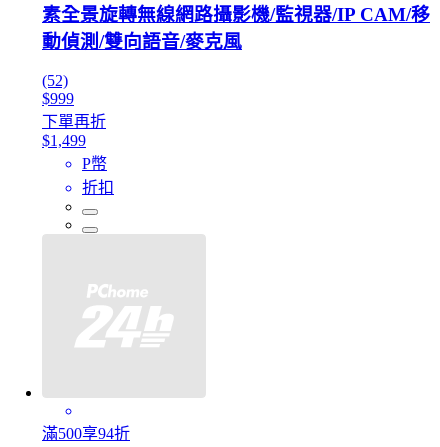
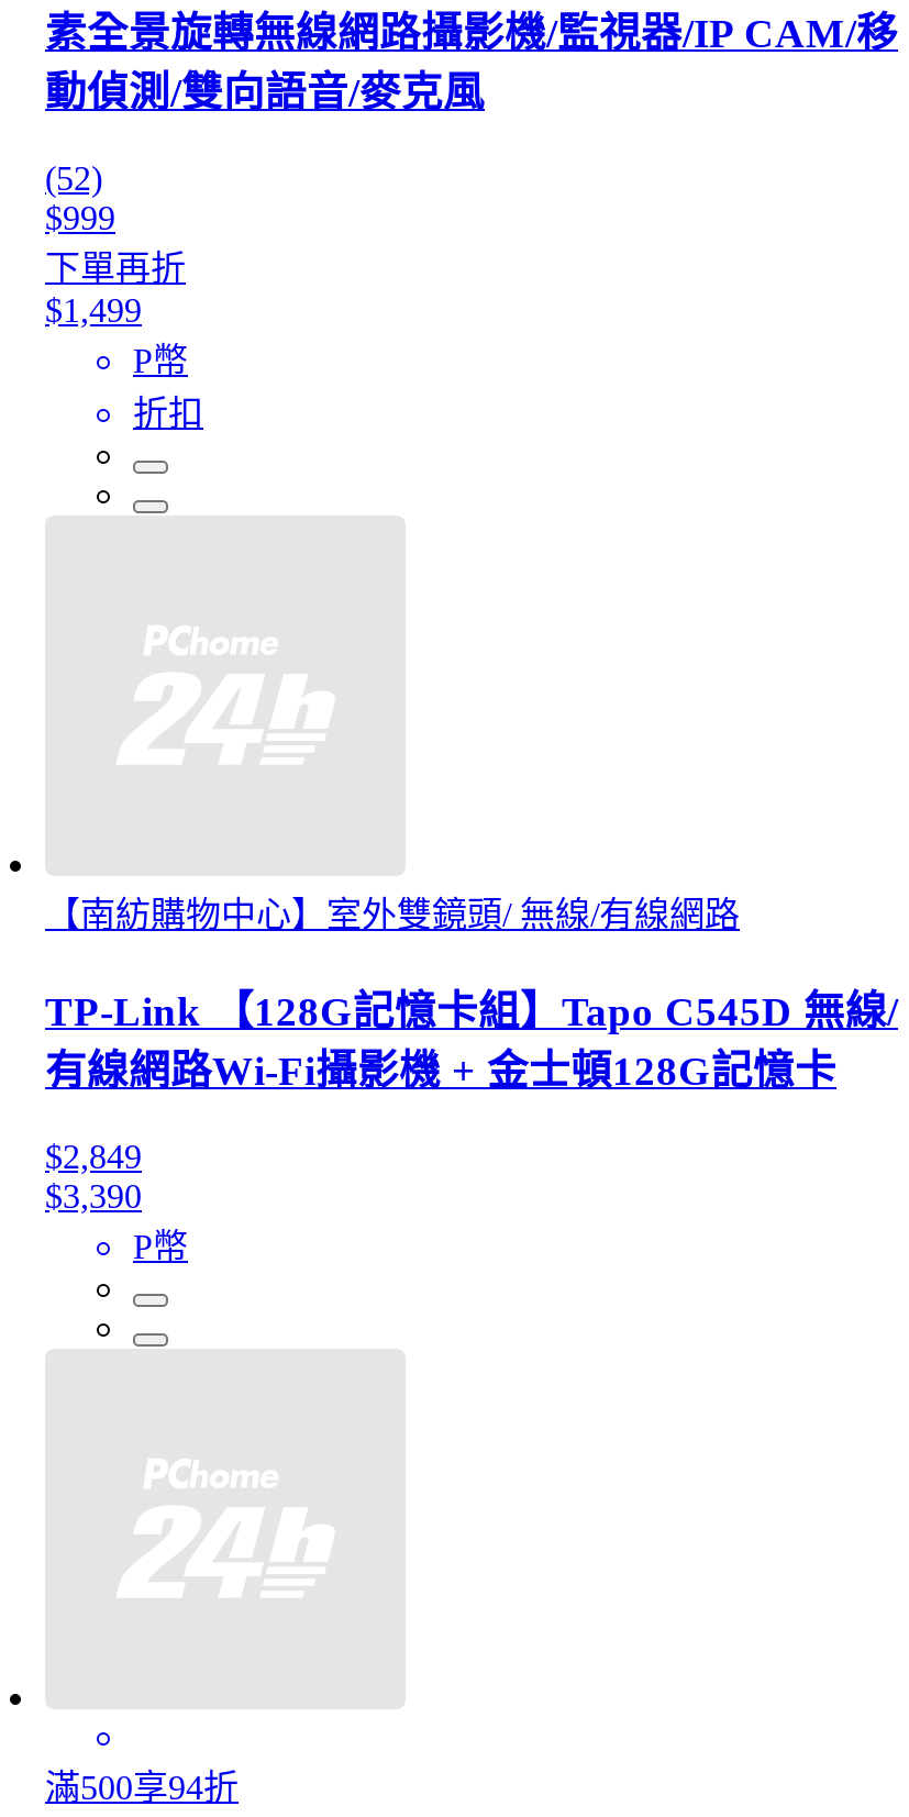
none -> [45,895,898,1265] 【南紡購物中心】室外雙鏡頭/ 無線/有線網路 | TP-Link 【128G記憶卡組】Tapo C545D 無線/ | 有線網路Wi-Fi攝影機 + 金士頓128G記憶卡 | $2,849 | $3,390 | P幣

